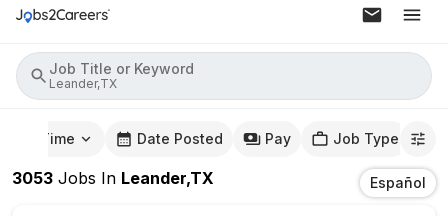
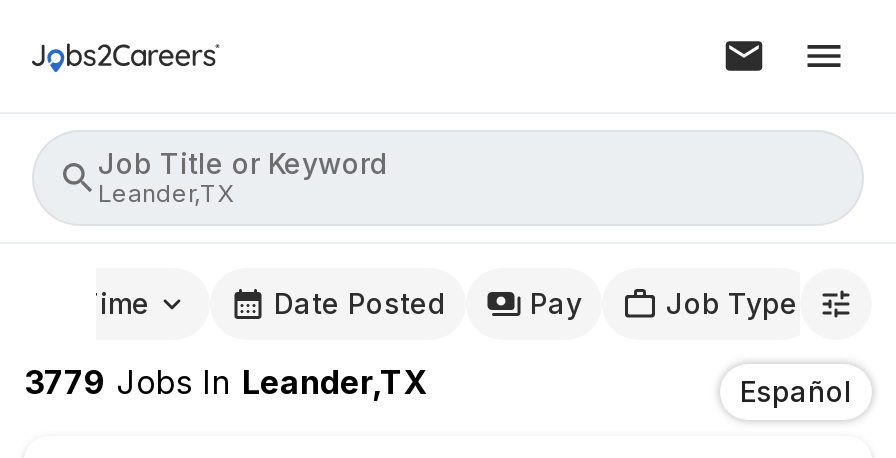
[12,168,214,188] 3053 Jobs In Leander,TX -> [24,362,428,402] 3779 Jobs In Leander,TX

